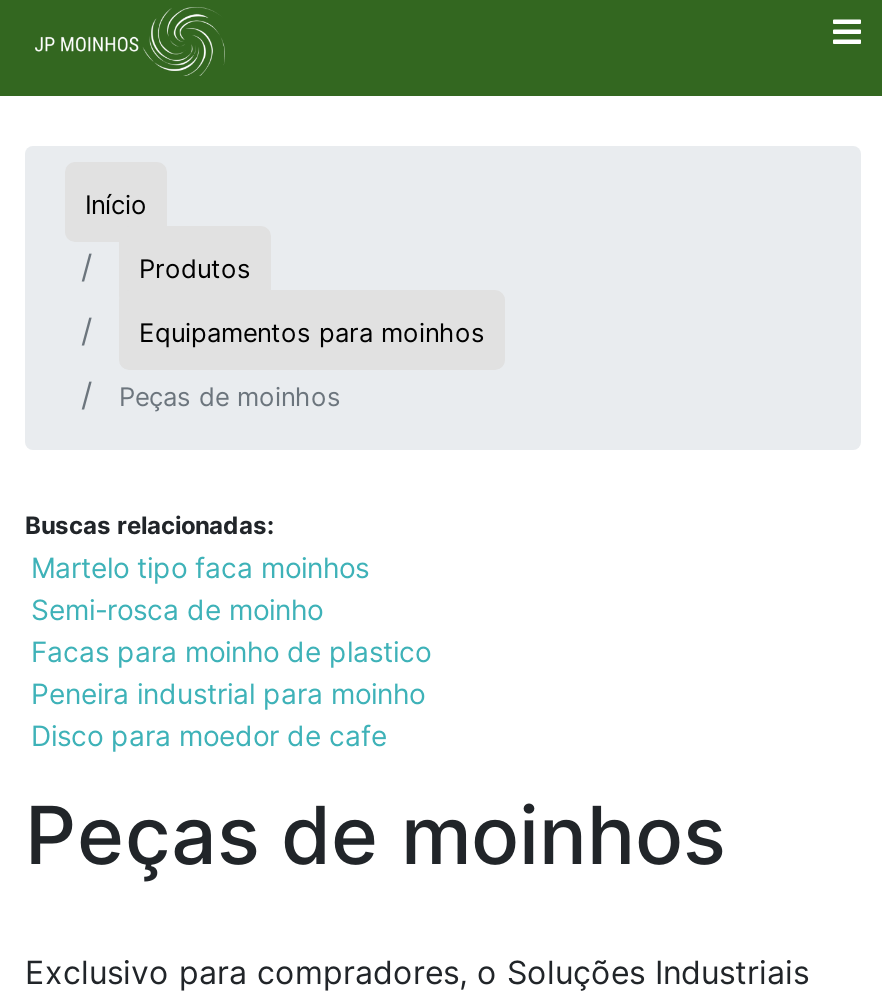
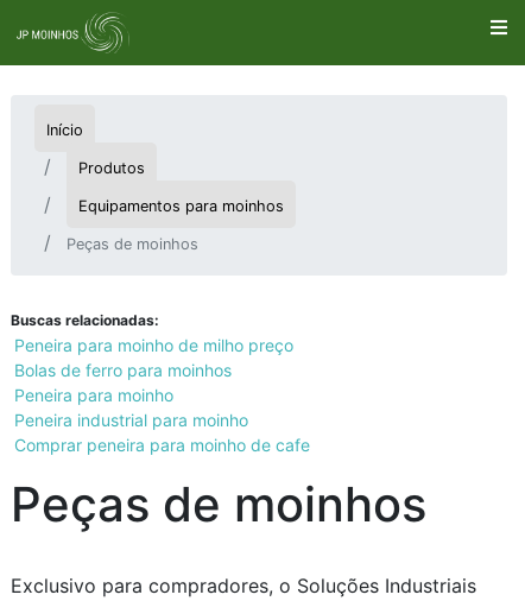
[31,551,431,669] Martelo tipo faca moinhos | Semi-rosca de moinho | Facas para moinho de plastico -> [14,335,293,405] Peneira para moinho de milho preço | Bolas de ferro para moinhos | Peneira para moinho
[31,719,387,753] Disco para moedor de cafe -> [14,435,310,455] Comprar peneira para moinho de cafe

